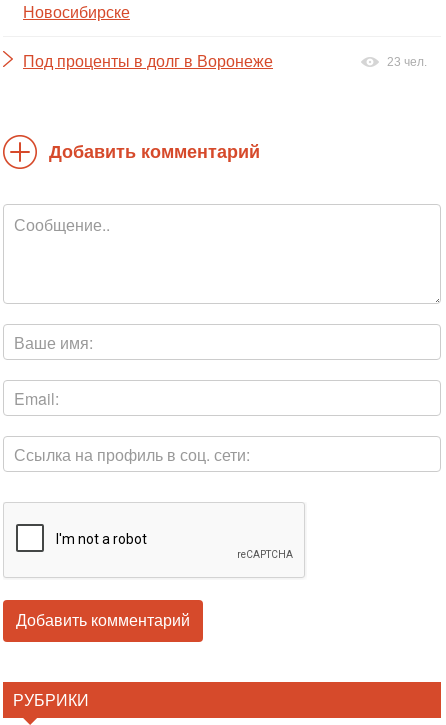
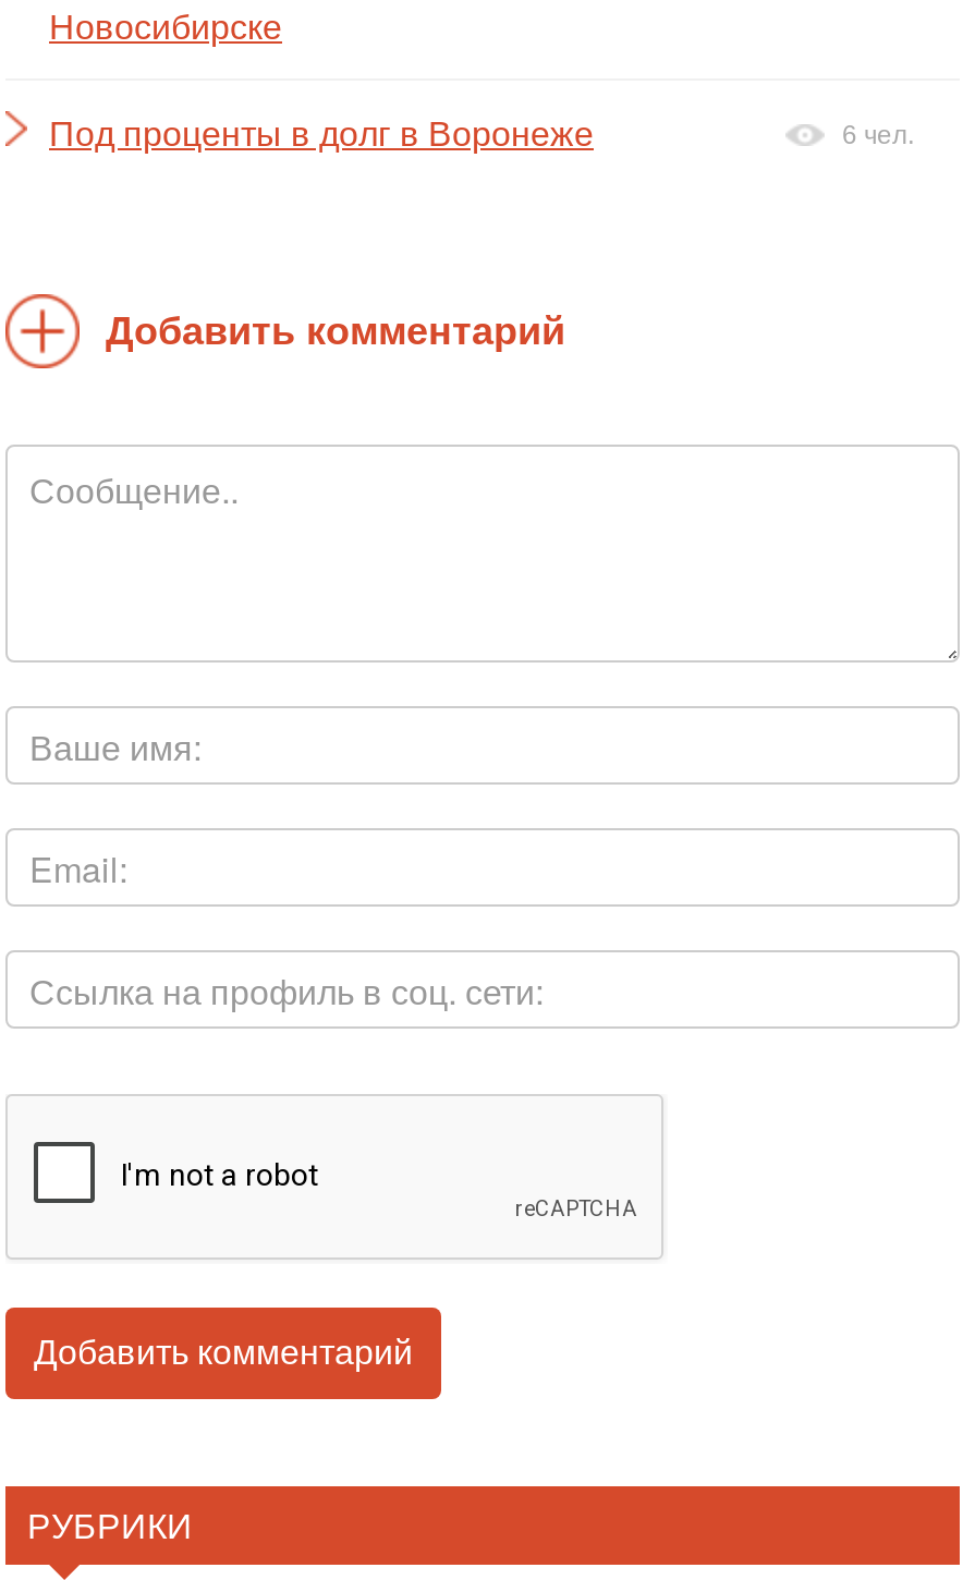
[387,55,427,69] 23 чел. -> [842,120,914,150] 6 чел.

